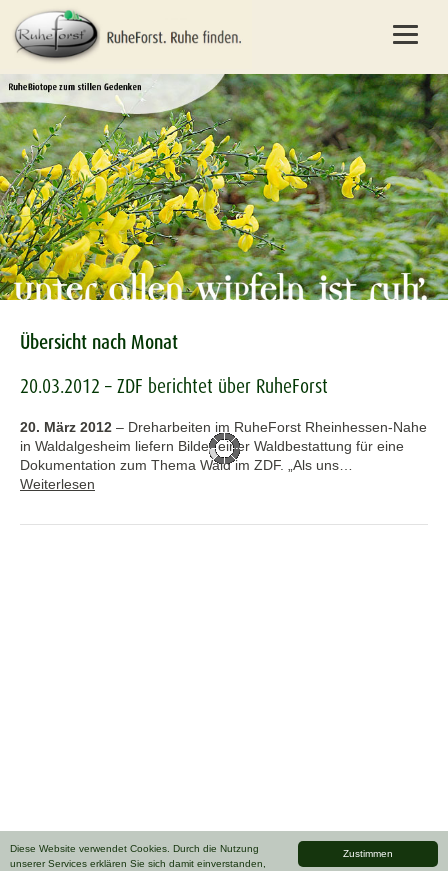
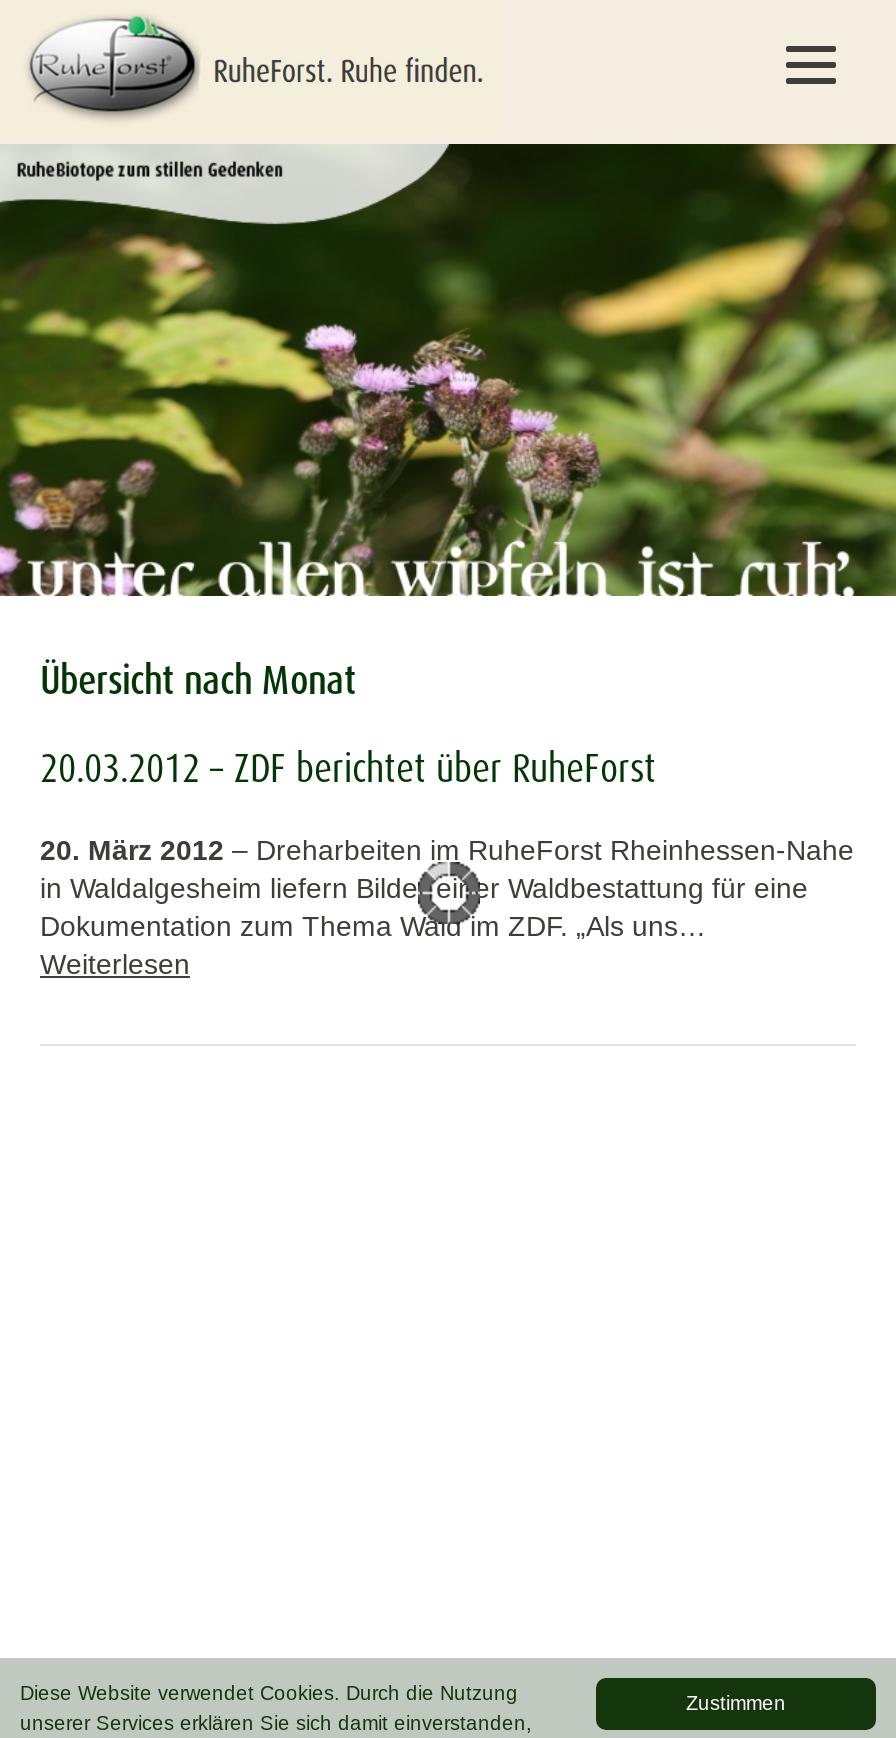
[3,73,445,301] [image] -> [6,142,890,598] [image]

